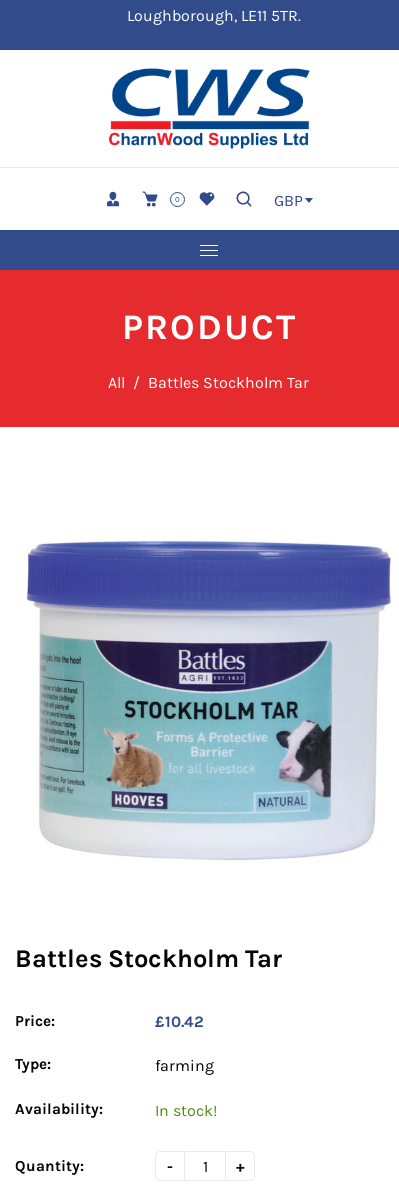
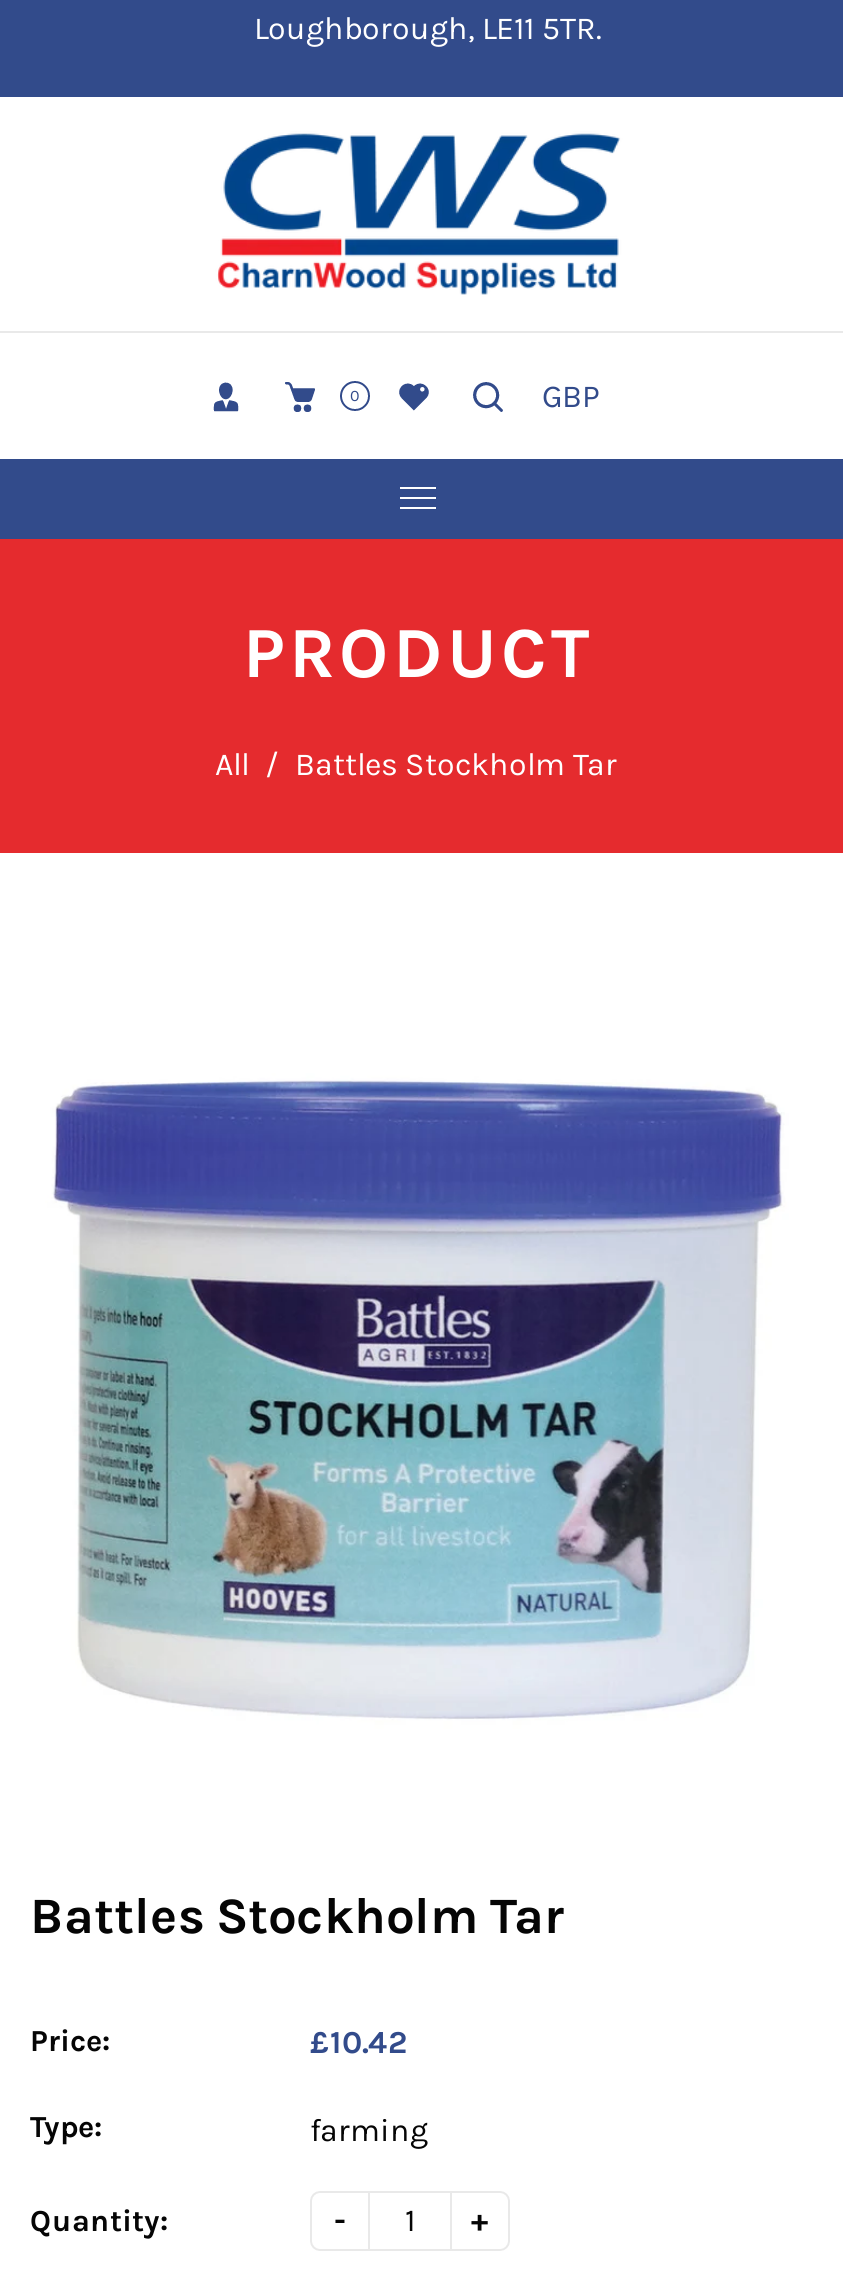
[274,191,303,210] GBP -> none
[15,1100,217,1120] Availability: | In stock! -> none

